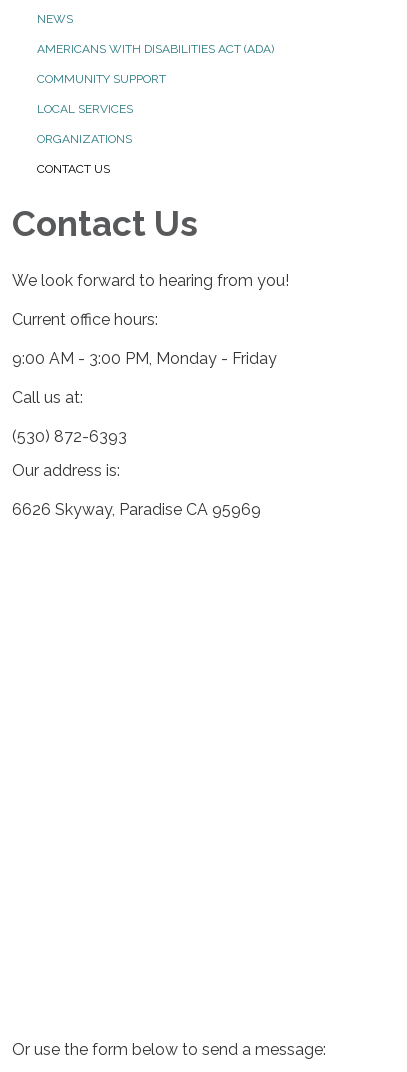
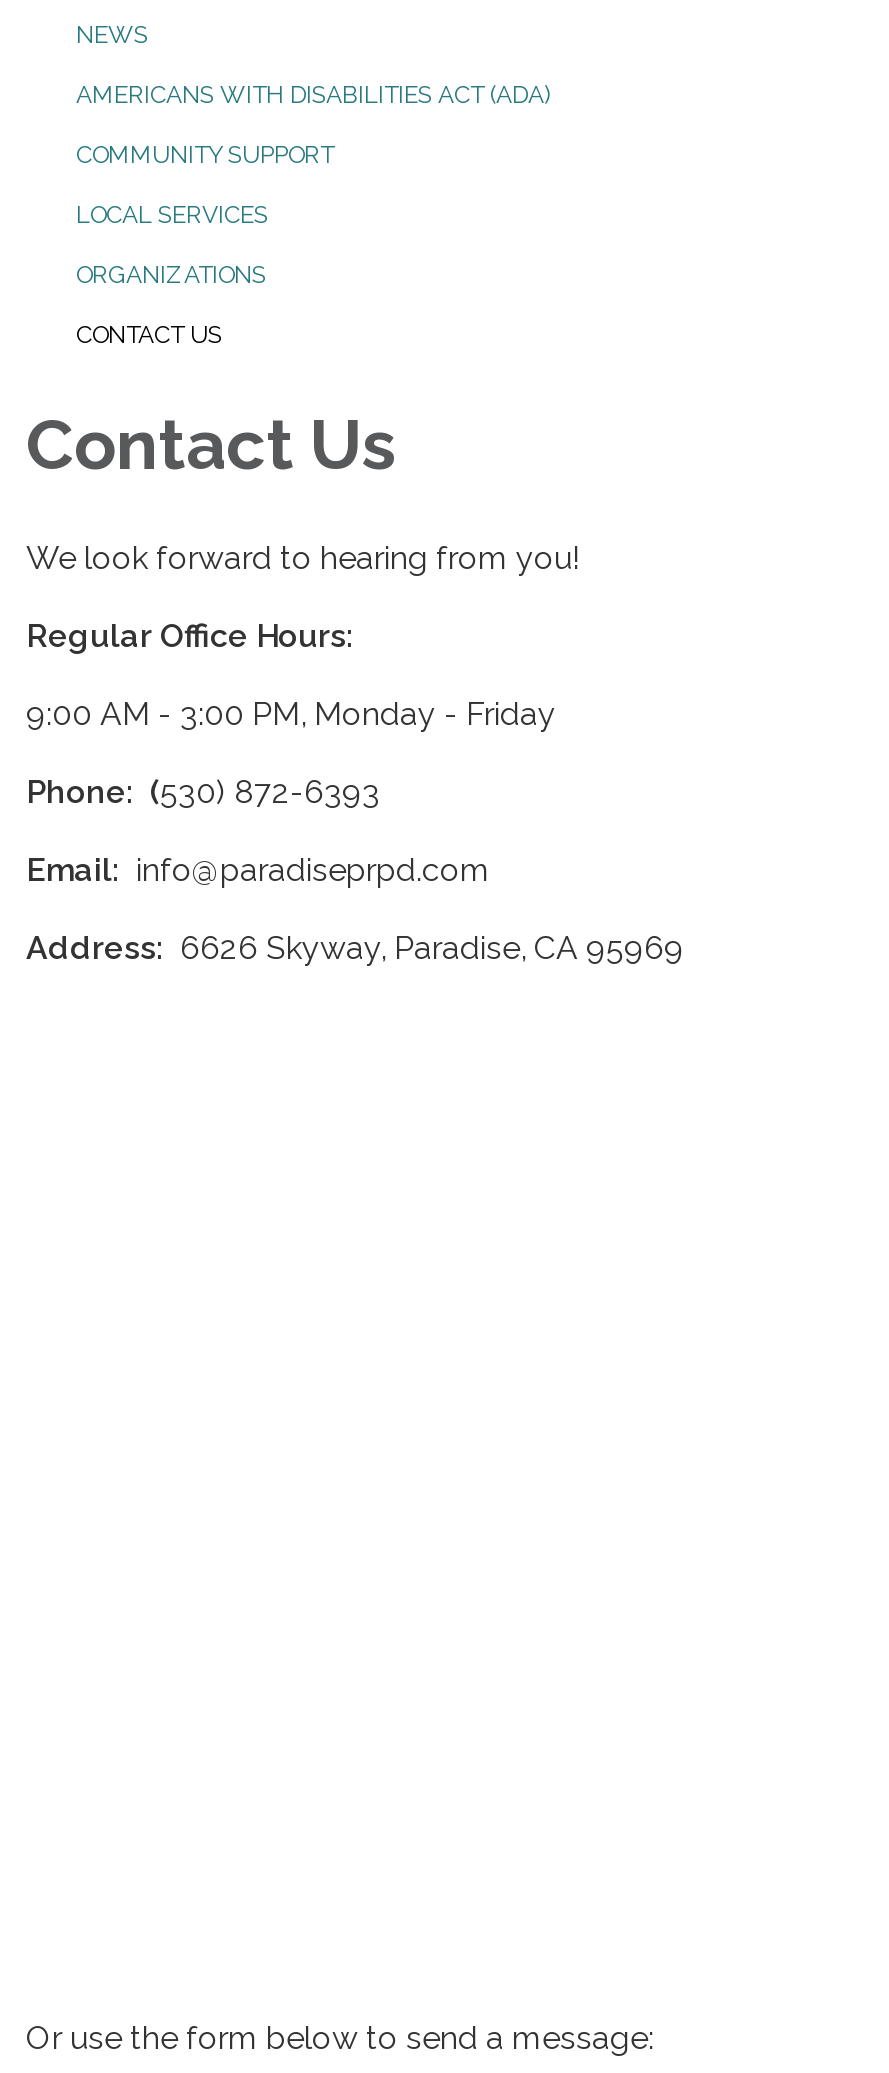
[12,310,158,329] Current office hours: -> [26,617,354,655] Regular Office Hours:
[12,388,261,519] Call us at: | (530) 872-6393 | Our address is: | 6626 Skyway, Paradise CA 95969 -> [26,773,684,967] Phone: (530) 872-6393 | Email: info@paradiseprpd.com | Address: 6626 Skyway, Paradise, CA 95969

